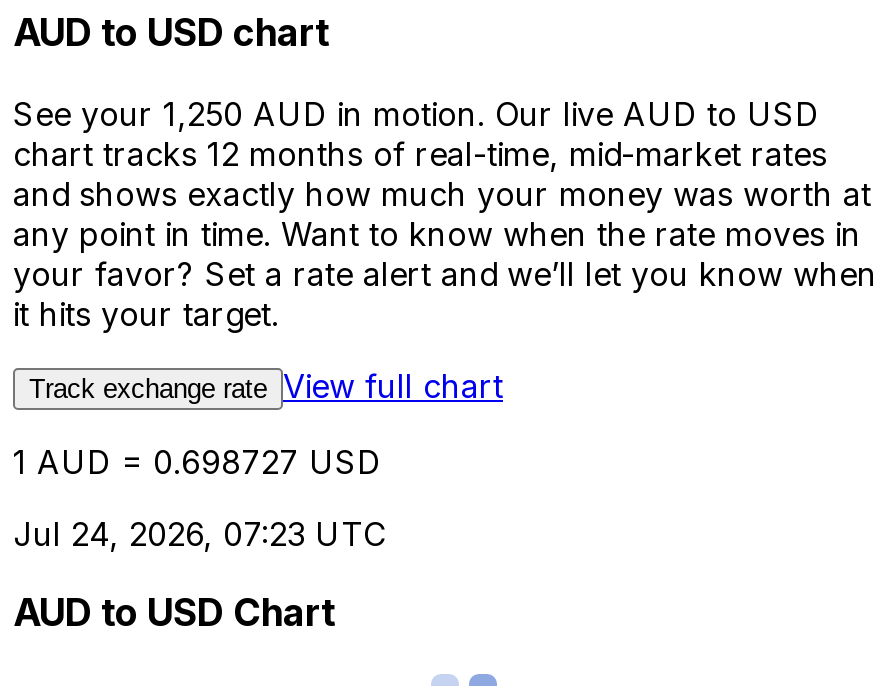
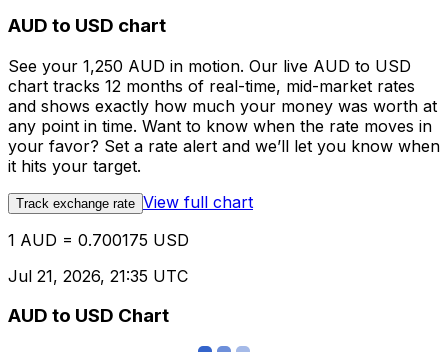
[13,442,381,482] 1 AUD = 0.698727 USD -> [8,230,189,250] 1 AUD = 0.700175 USD
[13,514,385,554] Jul 24, 2026, 07:23 UTC -> [8,266,188,286] Jul 21, 2026, 21:35 UTC

